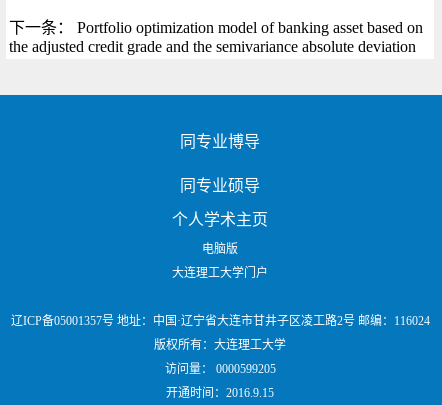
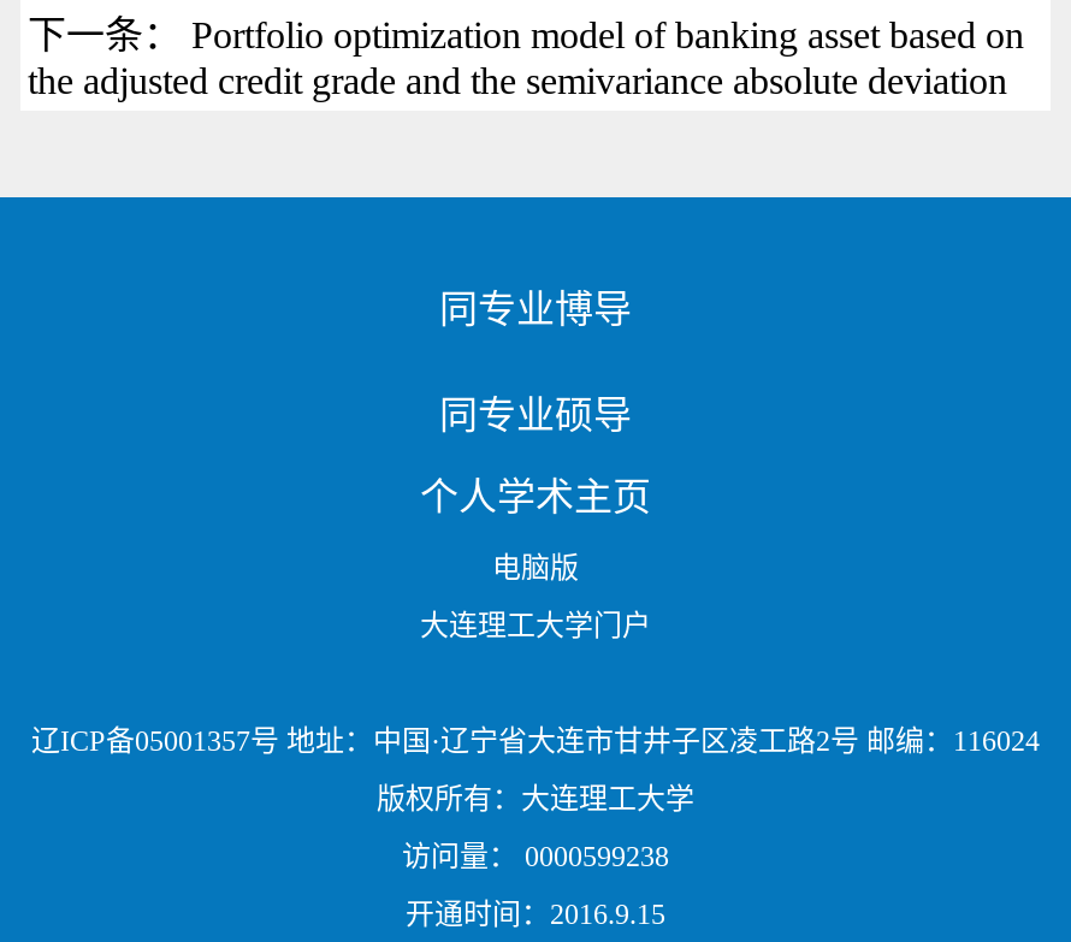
[164,362,275,376] 访问量：0000599205 -> [402,840,669,873] 访问量：0000599238

